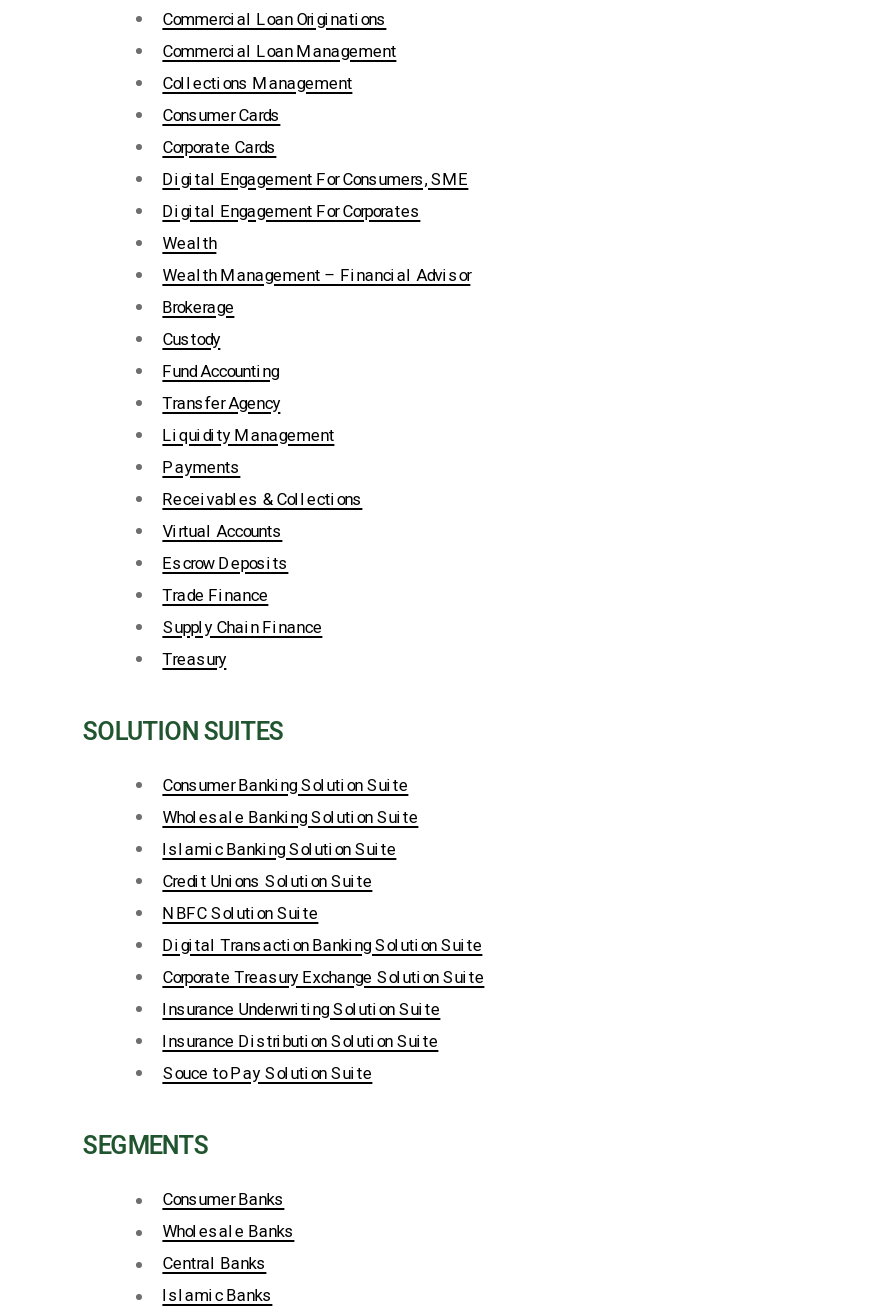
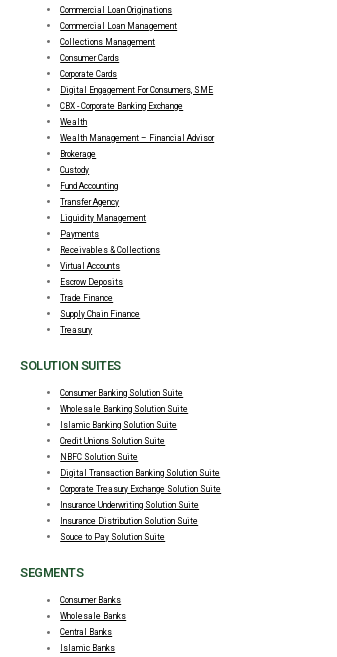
[162,200,420,220] Digital Engagement For Corporates -> [60,100,183,110] CBX - Corporate Banking Exchange

